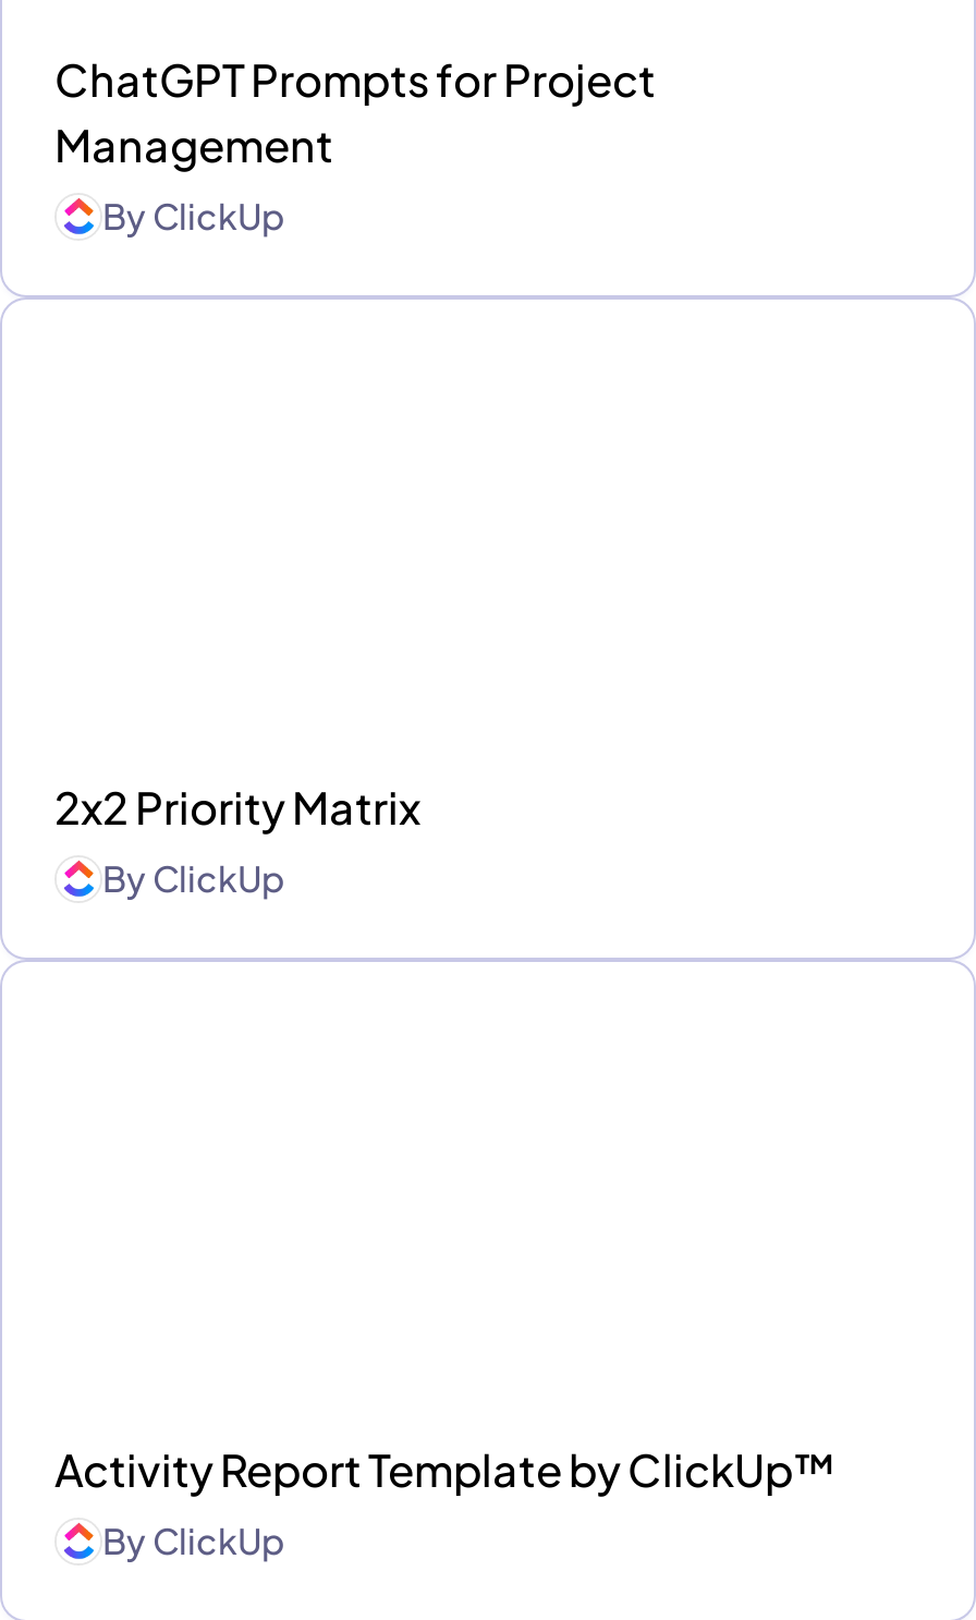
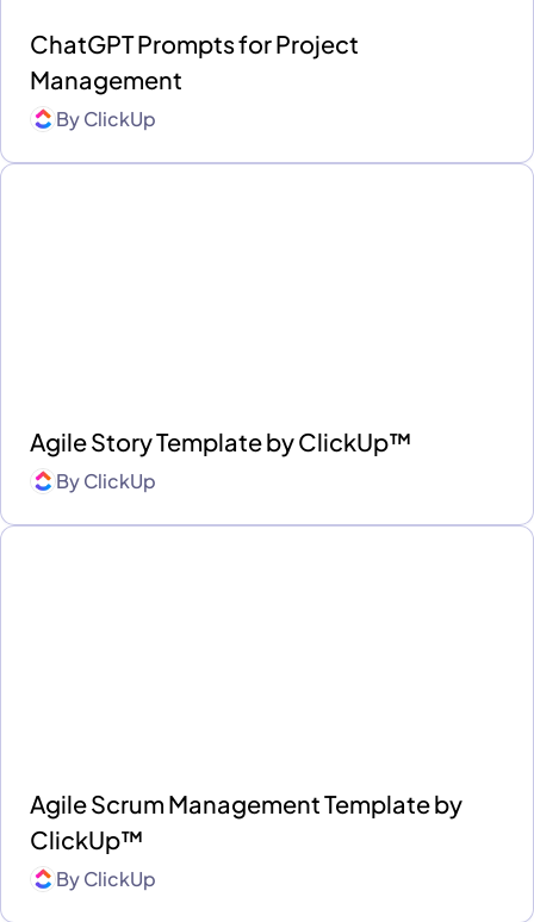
[54,780,420,834] 2x2 Priority Matrix -> [30,427,412,457] Agile Story Template by ClickUp™
[54,1442,837,1497] Activity Report Template by ClickUp™ -> [30,789,462,855] Agile Scrum Management Template by | ClickUp™

